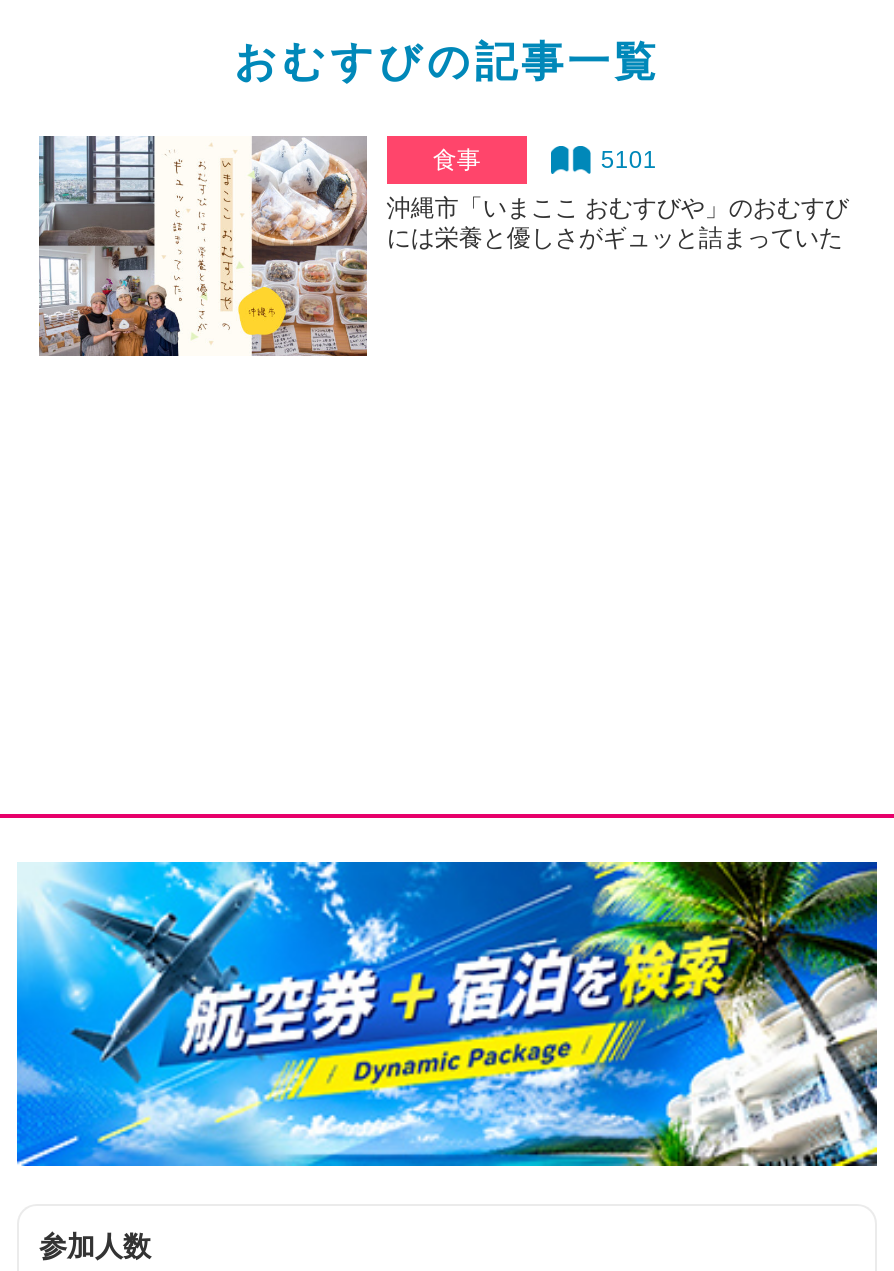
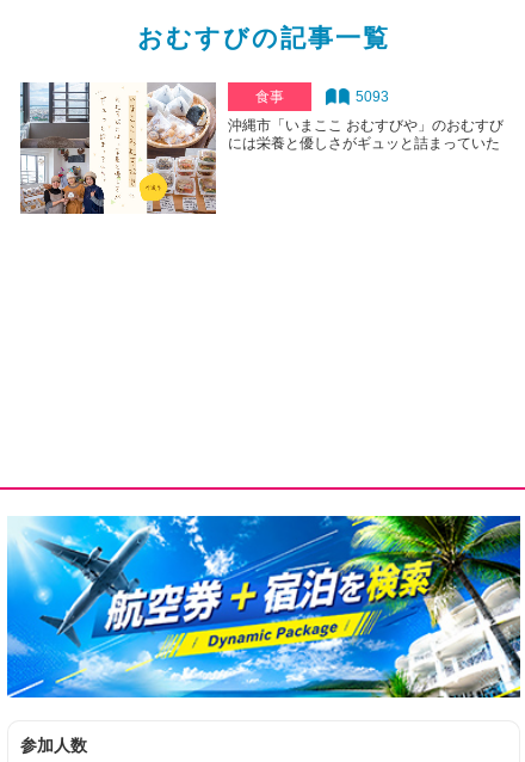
[601,146,657,174] 5101 -> [355,89,389,105] 5093

